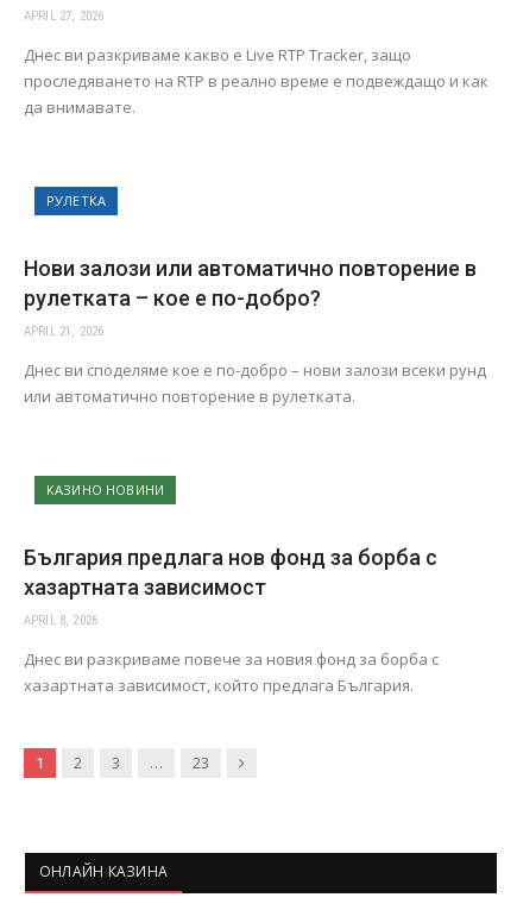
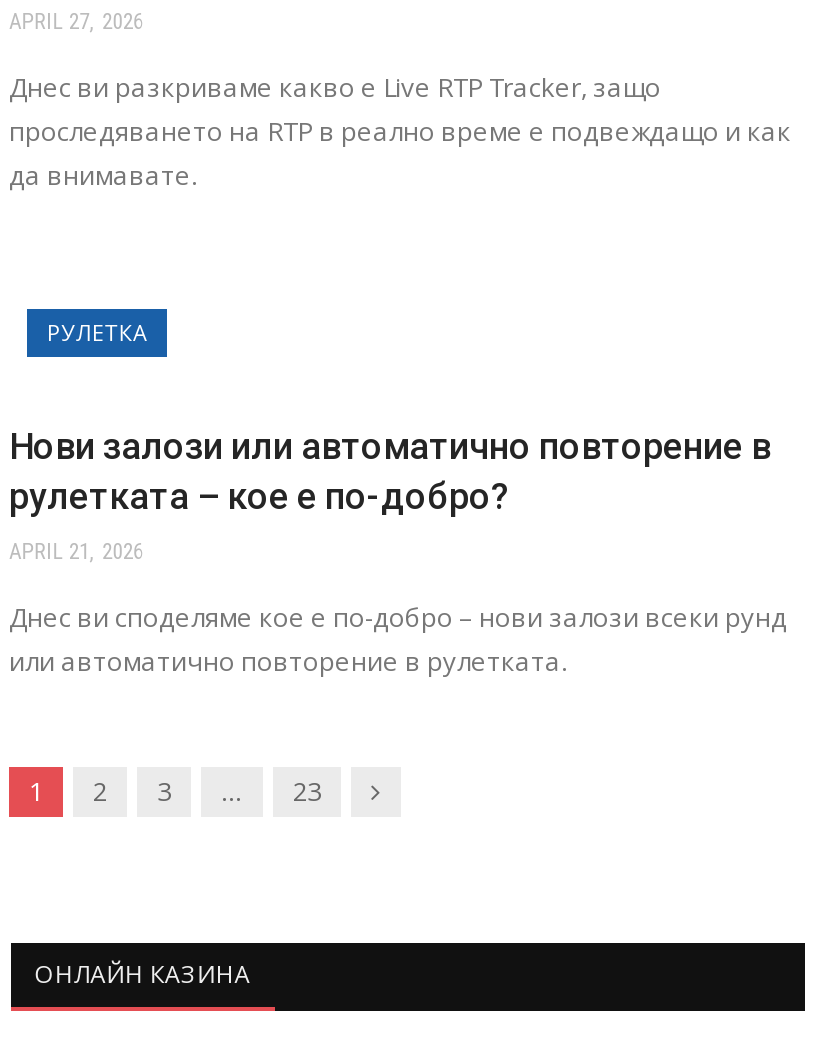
[24,481,439,696] КАЗИНО НОВИНИ | България предлага нов фонд за борба с | хазартната зависимост | APRIL 8, 2026 | Днес ви разкриваме повече за новия фонд за борба с | хазартната зависимост, който предлага България. -> none

